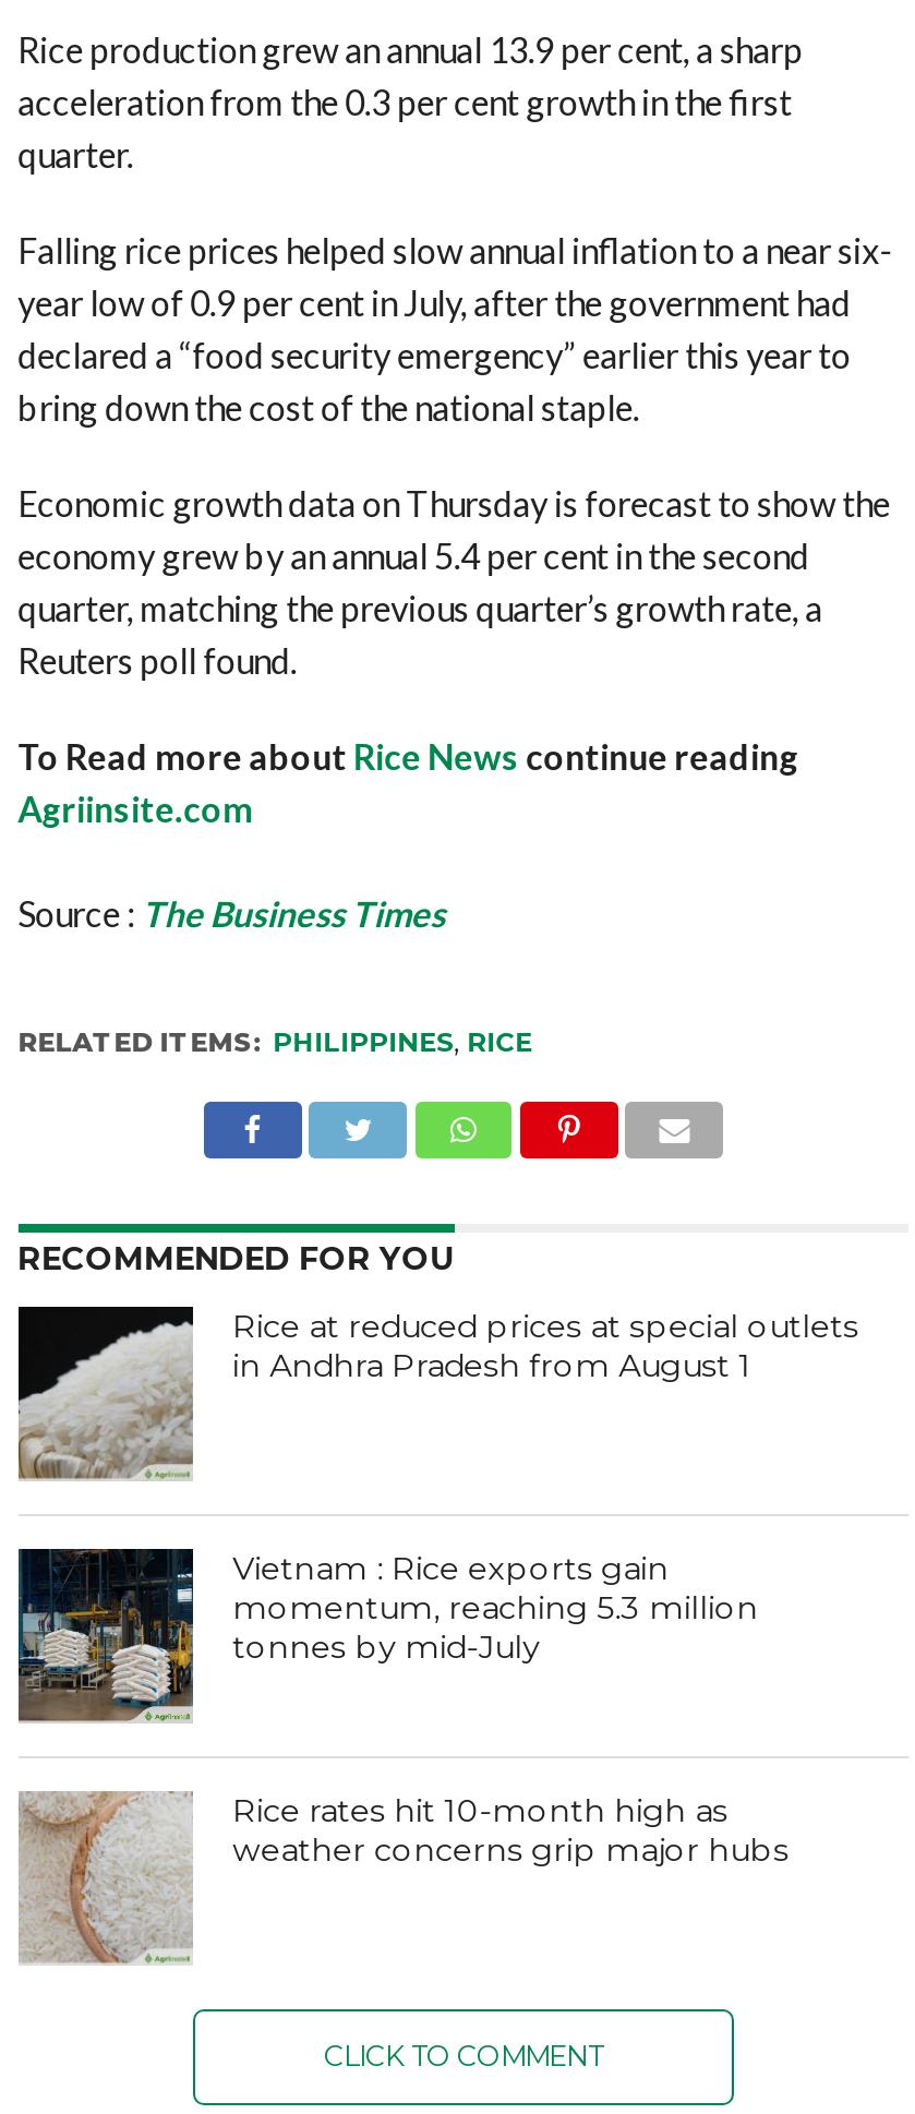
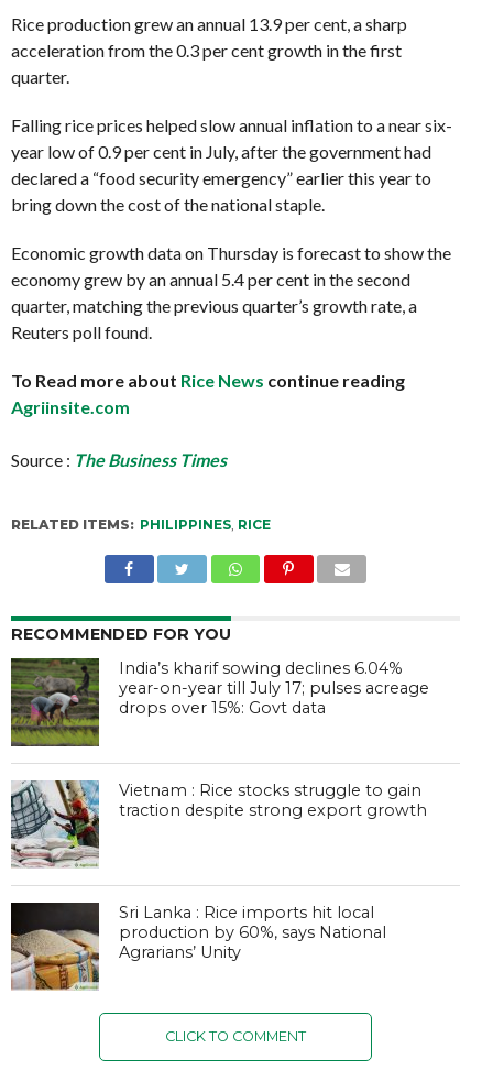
[16,1307,859,1479] [image] | Rice at reduced prices at special outlets | in Andhra Pradesh from August 1 -> [10,657,429,746] [image] | India’s kharif sowing declines 6.04% | year-on-year till July 17; pulses acreage | drops over 15%: Govt data
[16,1547,758,1721] [image] | Vietnam : Rice exports gain | momentum, reaching 5.3 million | tonnes by mid-July -> [10,779,427,867] [image] | Vietnam : Rice stocks struggle to gain | traction despite strong export growth
[21,1791,789,1963] [image] | Rice rates hit 10-month high as | weather concerns grip major hubs -> [11,902,386,990] [image] | Sri Lanka : Rice imports hit local | production by 60%, says National | Agrarians’ Unity

